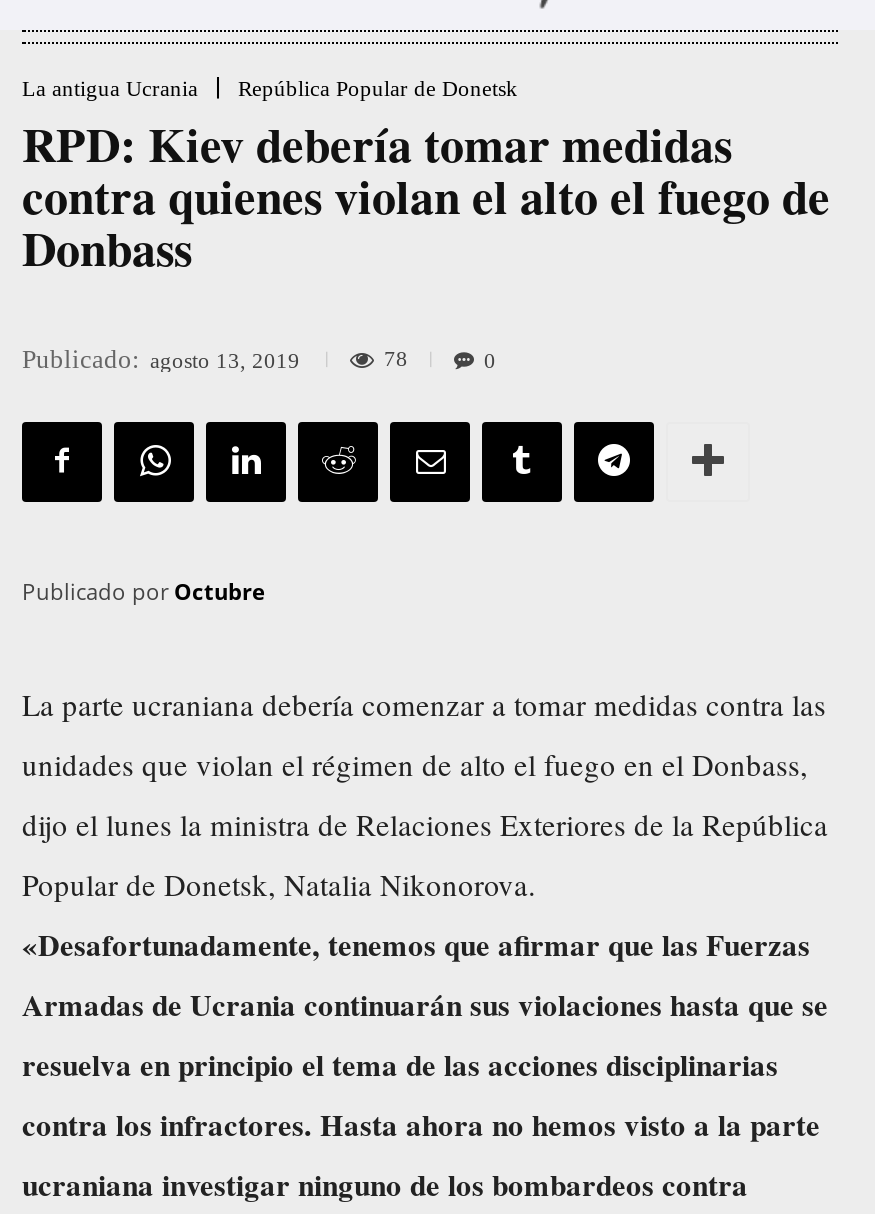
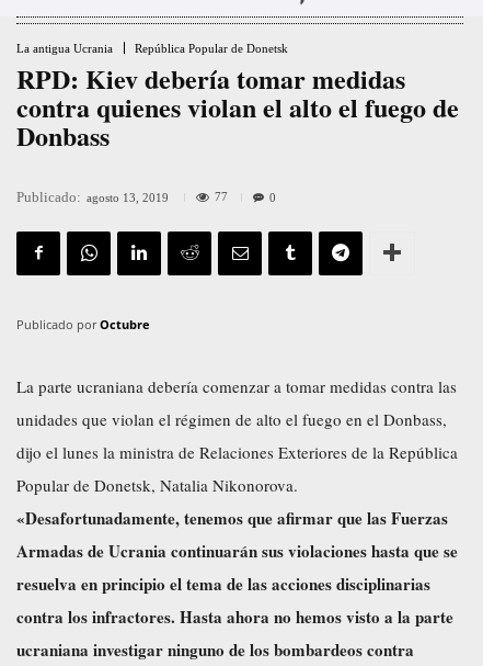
[384,347,408,371] 78 -> [215,190,228,204] 77

